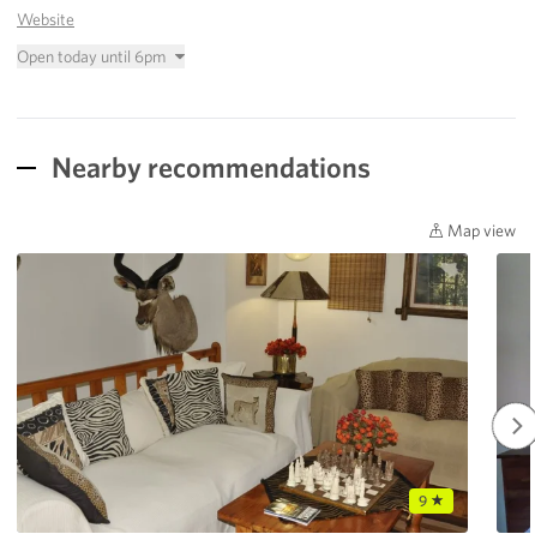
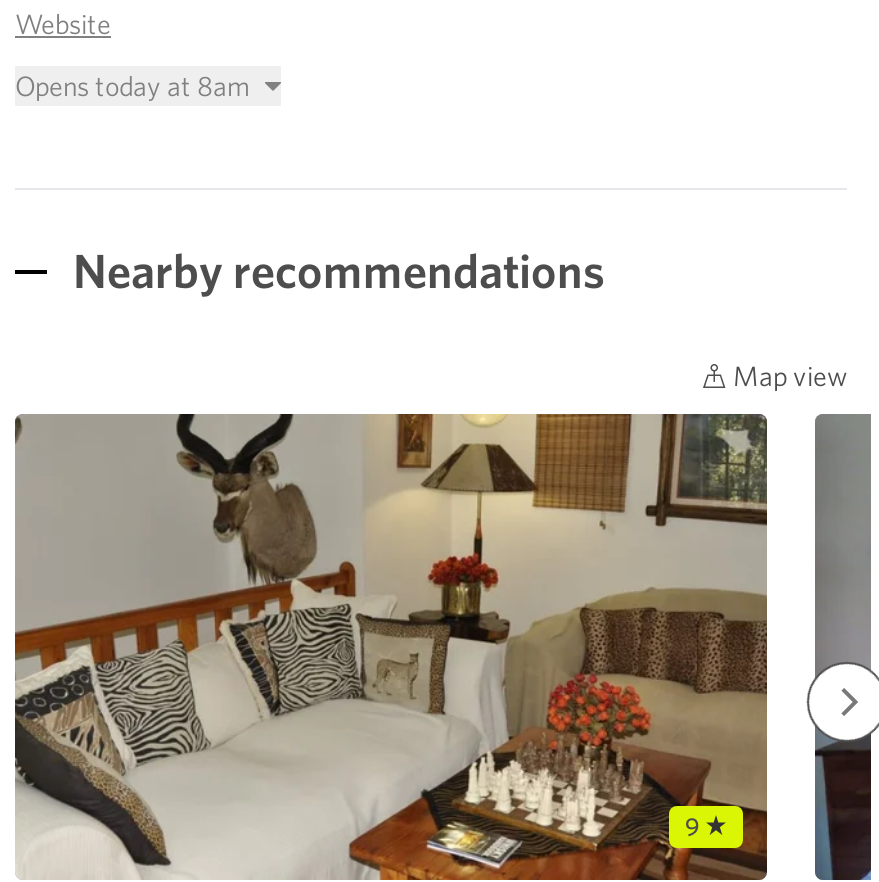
[17,47,166,66] Open today until 6pm -> [15,71,249,103] Opens today at 8am

